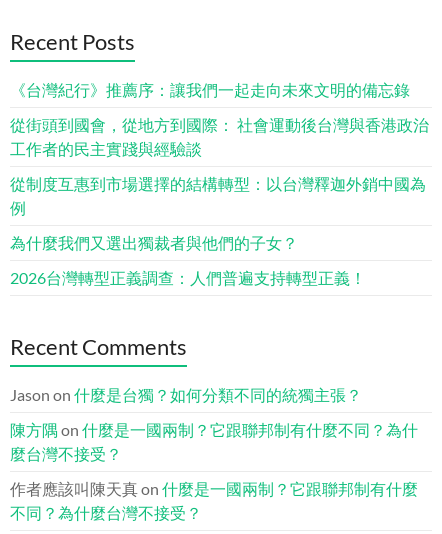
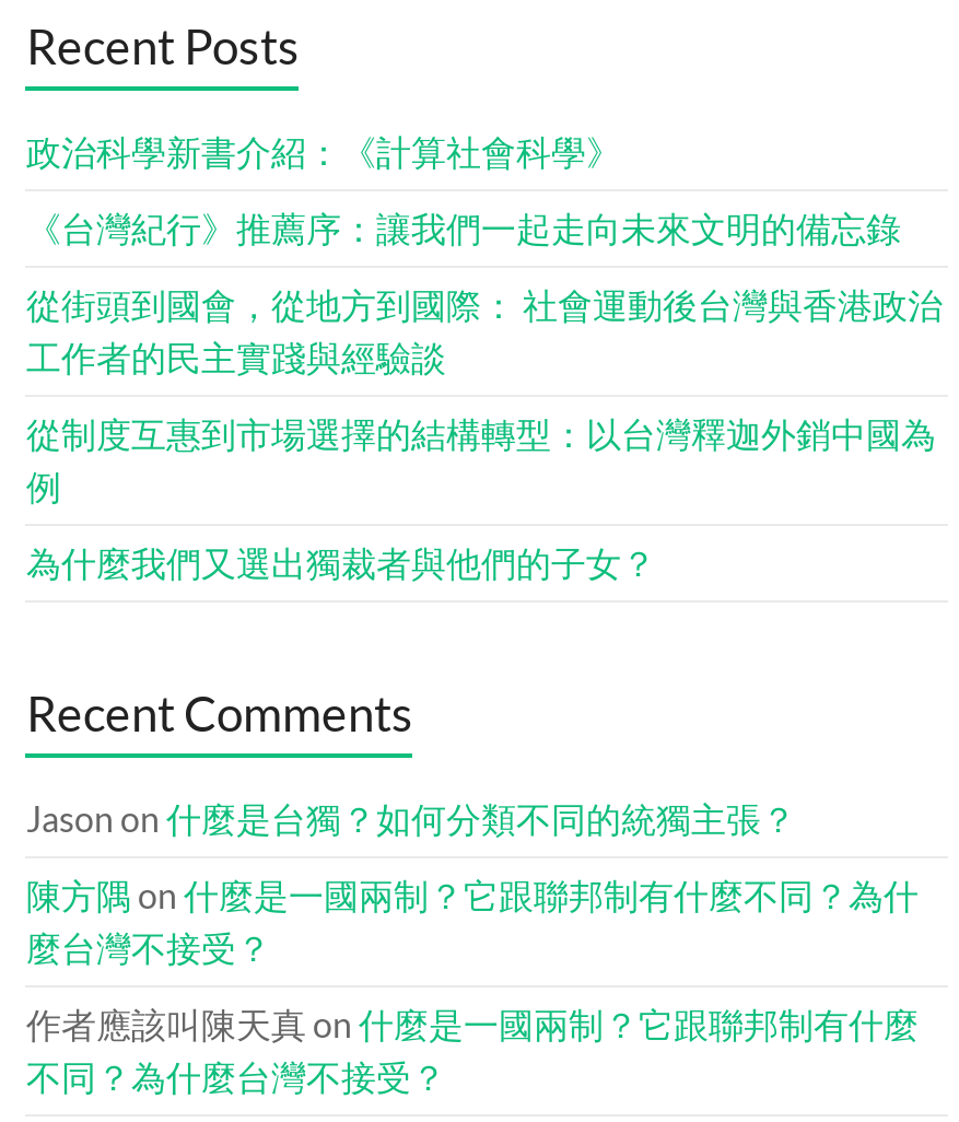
none -> [26,130,621,171] 政治科學新書介紹：《計算社會科學》
moved [10,80,429,252] -> [26,206,942,582]: 《台灣紀行》推薦序：讓我們一起走向未來文明的備忘錄 | 從街頭到國會，從地方到國際： 社會運動後台灣與香港政治 | 工作者的民主實踐與經驗談 | 從制度互惠到市場選擇的結構轉型：以台灣釋迦外銷中國為 | 例 | 為什麼我們又選出獨裁者與他們的子女？
[10,268,366,287] 2026台灣轉型正義調查：人們普遍支持轉型正義！ -> none

